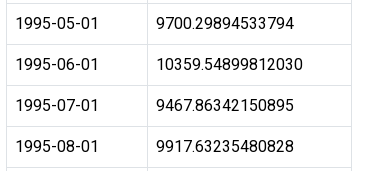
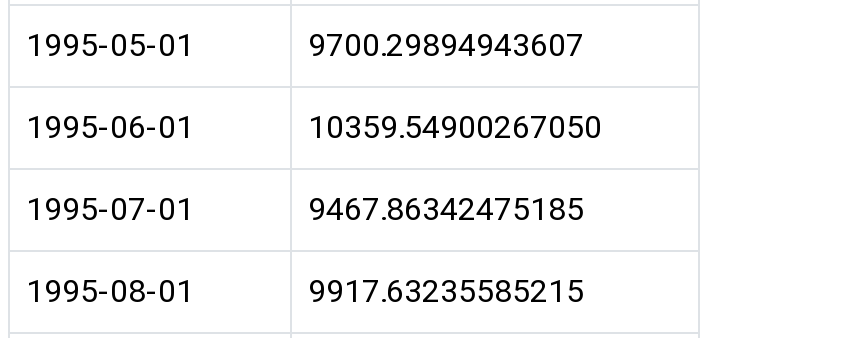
[156,14,294,33] 9700.29894533794 -> [308,26,584,64] 9700.29894943607
[156,55,303,74] 10359.54899812030 -> [308,108,602,146] 10359.54900267050
[156,96,294,115] 9467.86342150895 -> [308,190,584,228] 9467.86342475185
[156,137,294,156] 9917.63235480828 -> [308,272,584,310] 9917.63235585215

